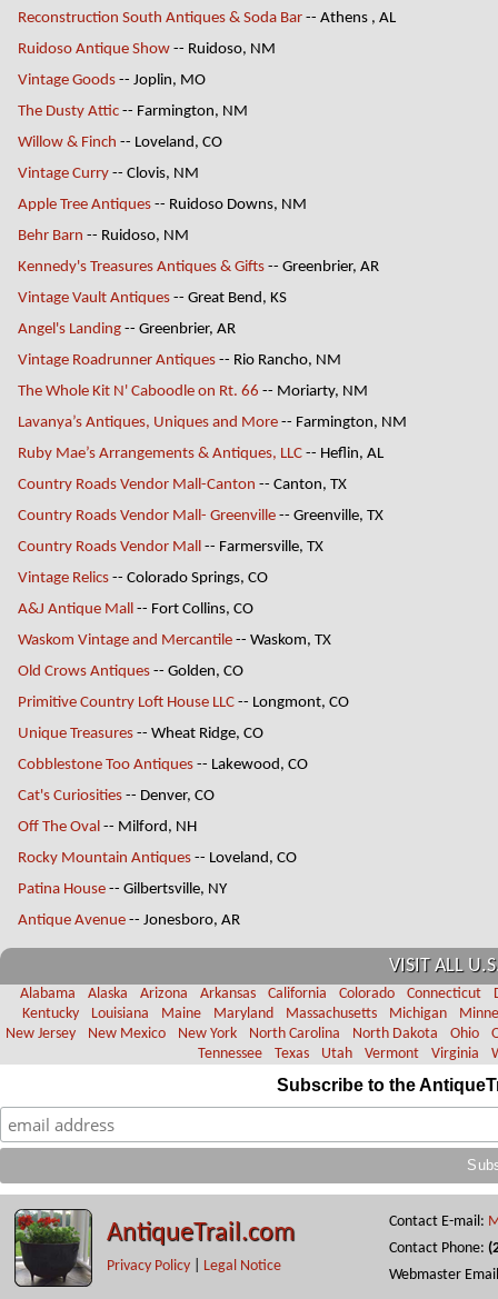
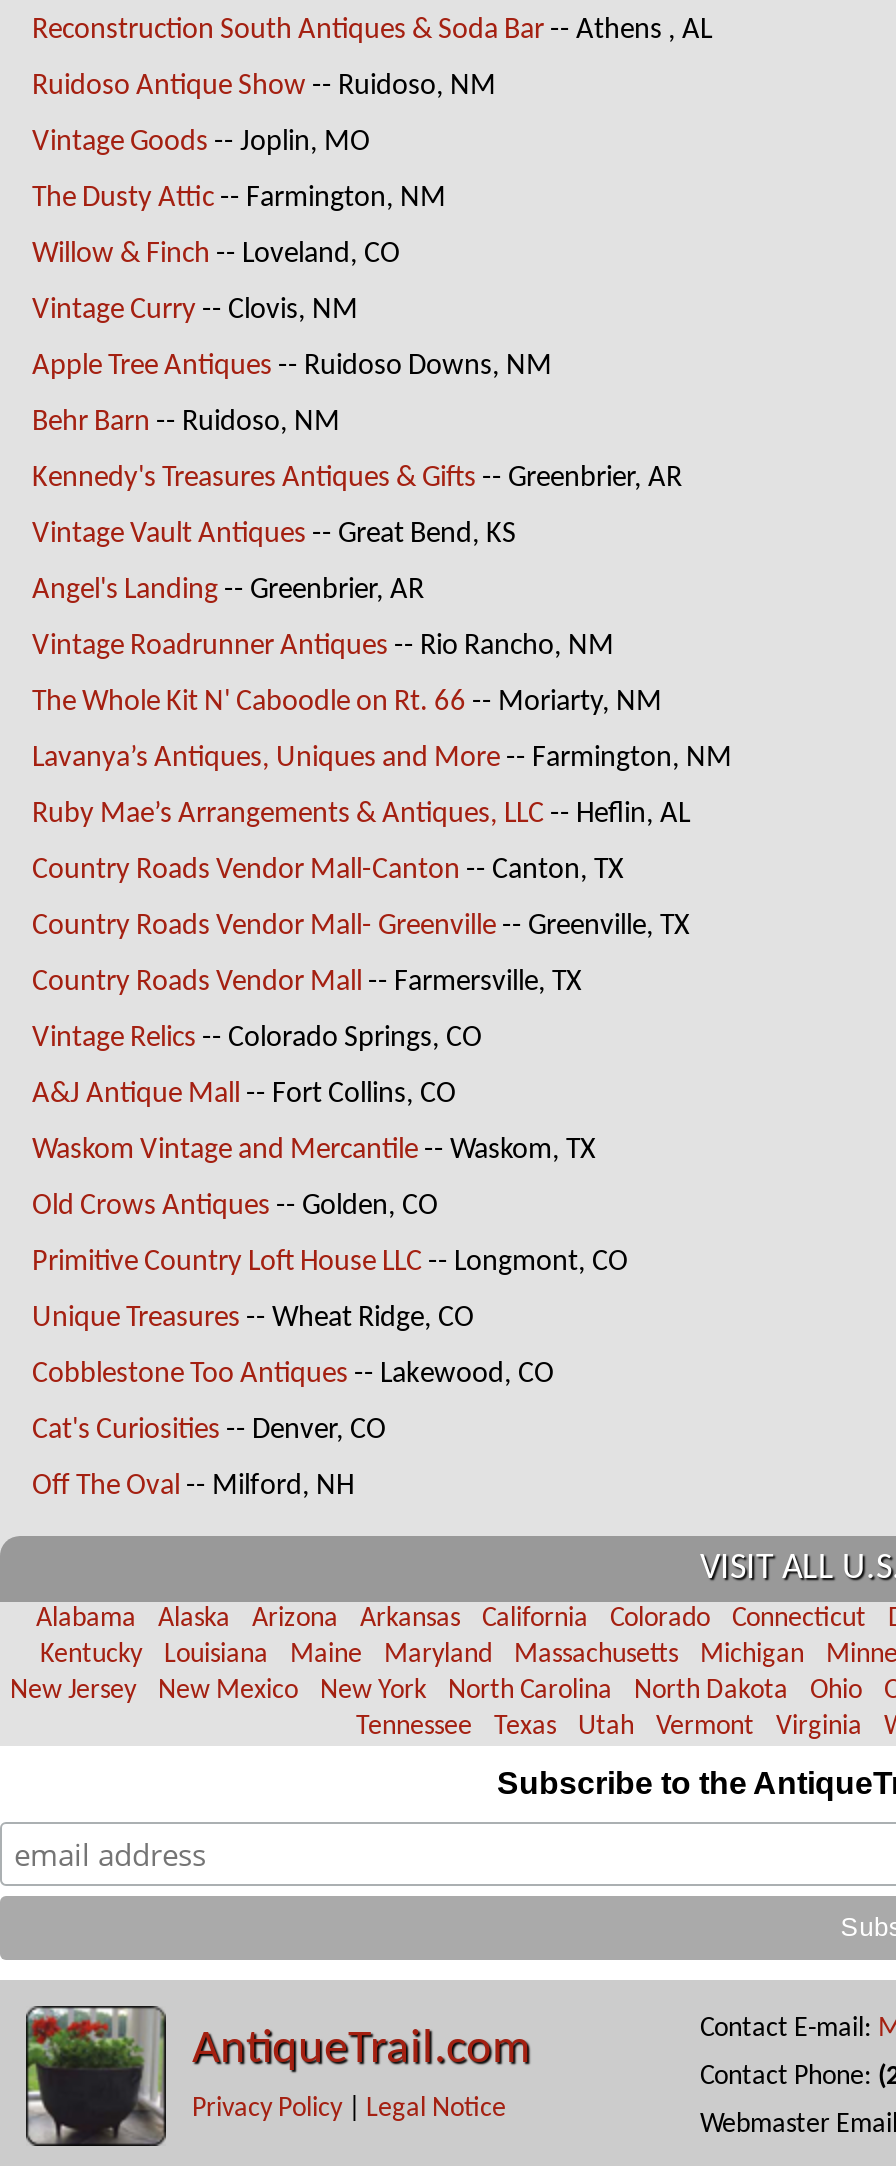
[18,850,297,929] Rocky Mountain Antiques -- Loveland, CO | Patina House -- Gilbertsville, NY | Antique Avenue -- Jonesboro, AR -> none

